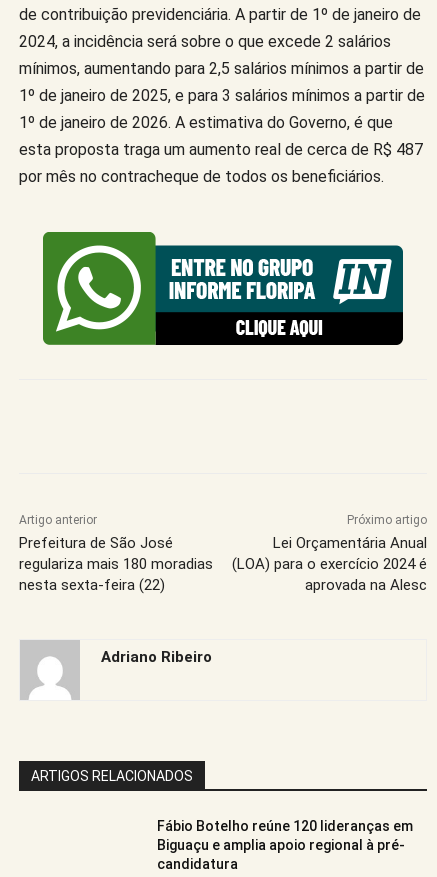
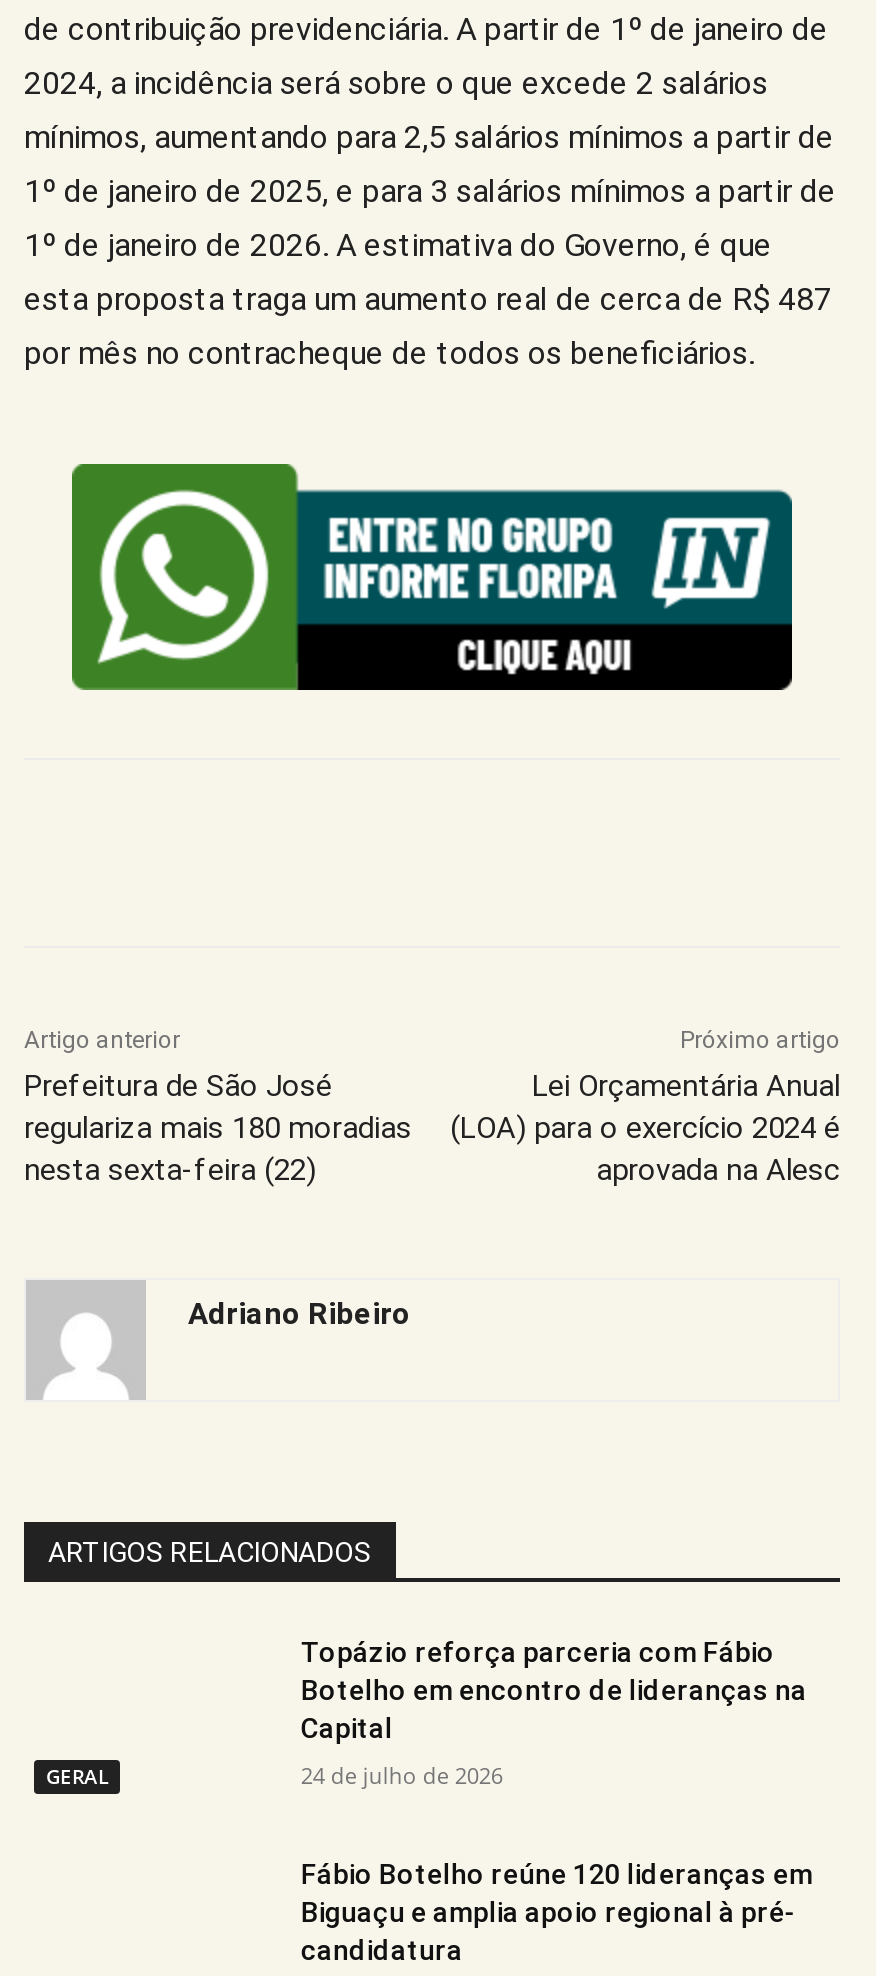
none -> [46,1762,108,1790] GERAL
none -> [301,1635,807,1789] Topázio reforça parceria com Fábio | Botelho em encontro de lideranças na | Capital | 24 de julho de 2026

